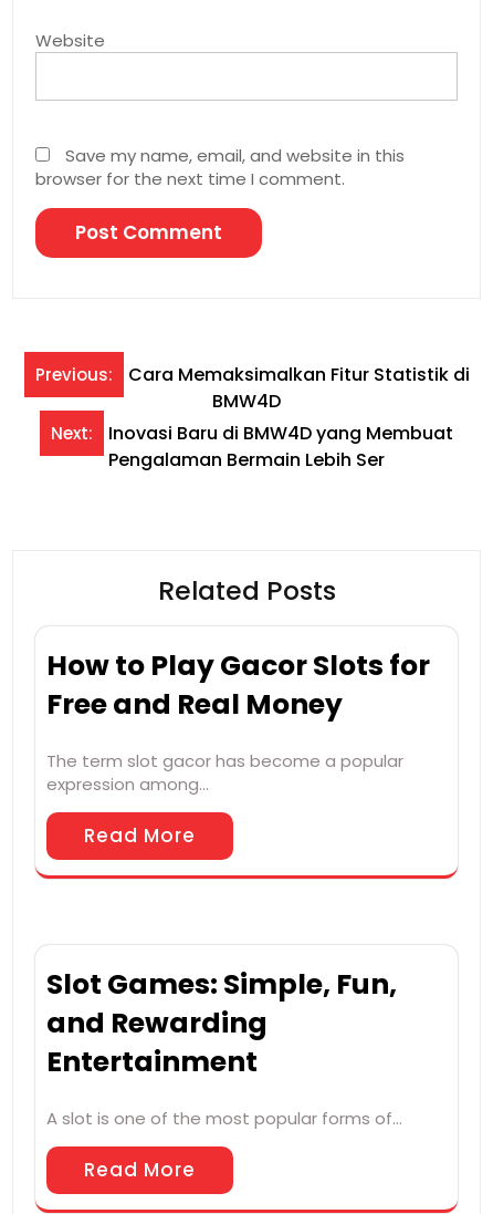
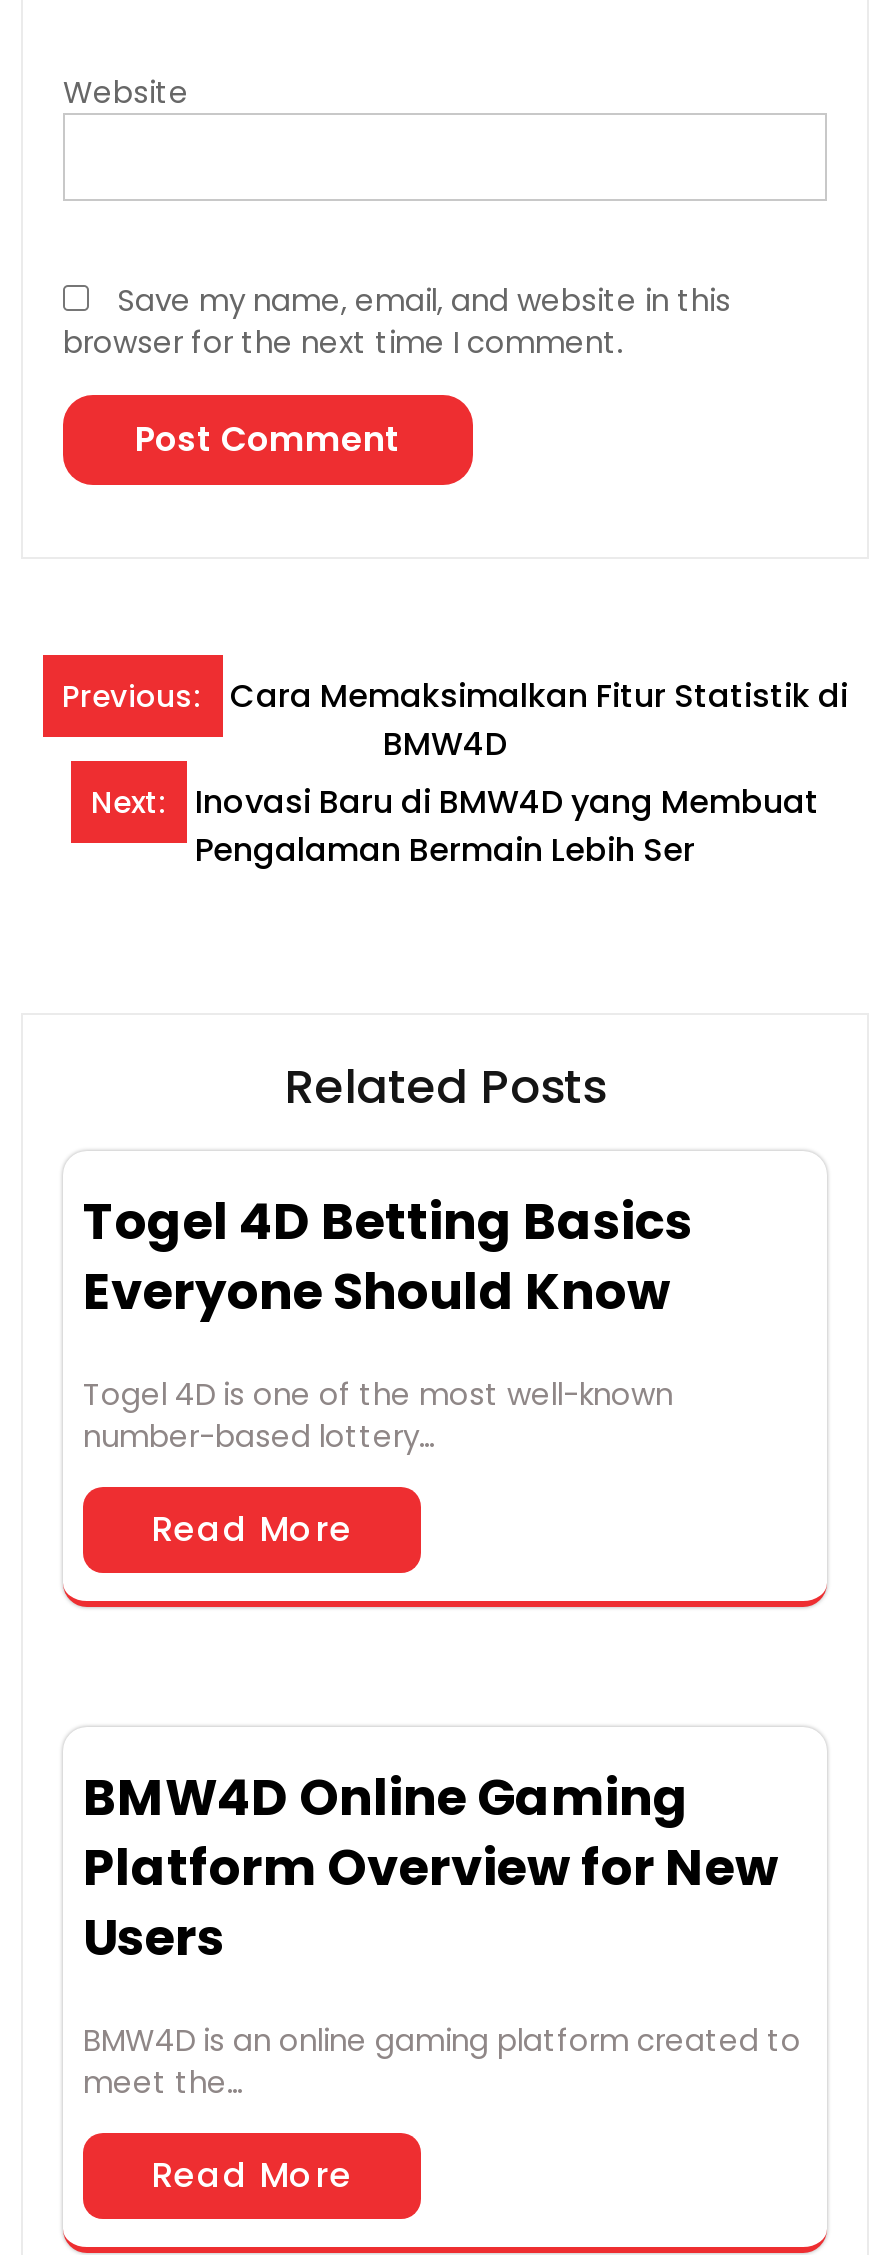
[46,647,430,724] How to Play Gacor Slots for | Free and Real Money -> [83,1187,693,1327] Togel 4D Betting Basics | Everyone Should Know
[46,749,403,796] The term slot gacor has become a popular | expression among… -> [83,1373,673,1457] Togel 4D is one of the most well-known | number-based lottery…
[46,965,397,1081] Slot Games: Simple, Fun, | and Rewarding | Entertainment -> [83,1763,779,1973] BMW4D Online Gaming | Platform Overview for New | Users
[46,1107,402,1130] A slot is one of the most popular forms of… -> [83,2019,801,2103] BMW4D is an online gaming platform created to | meet the…

